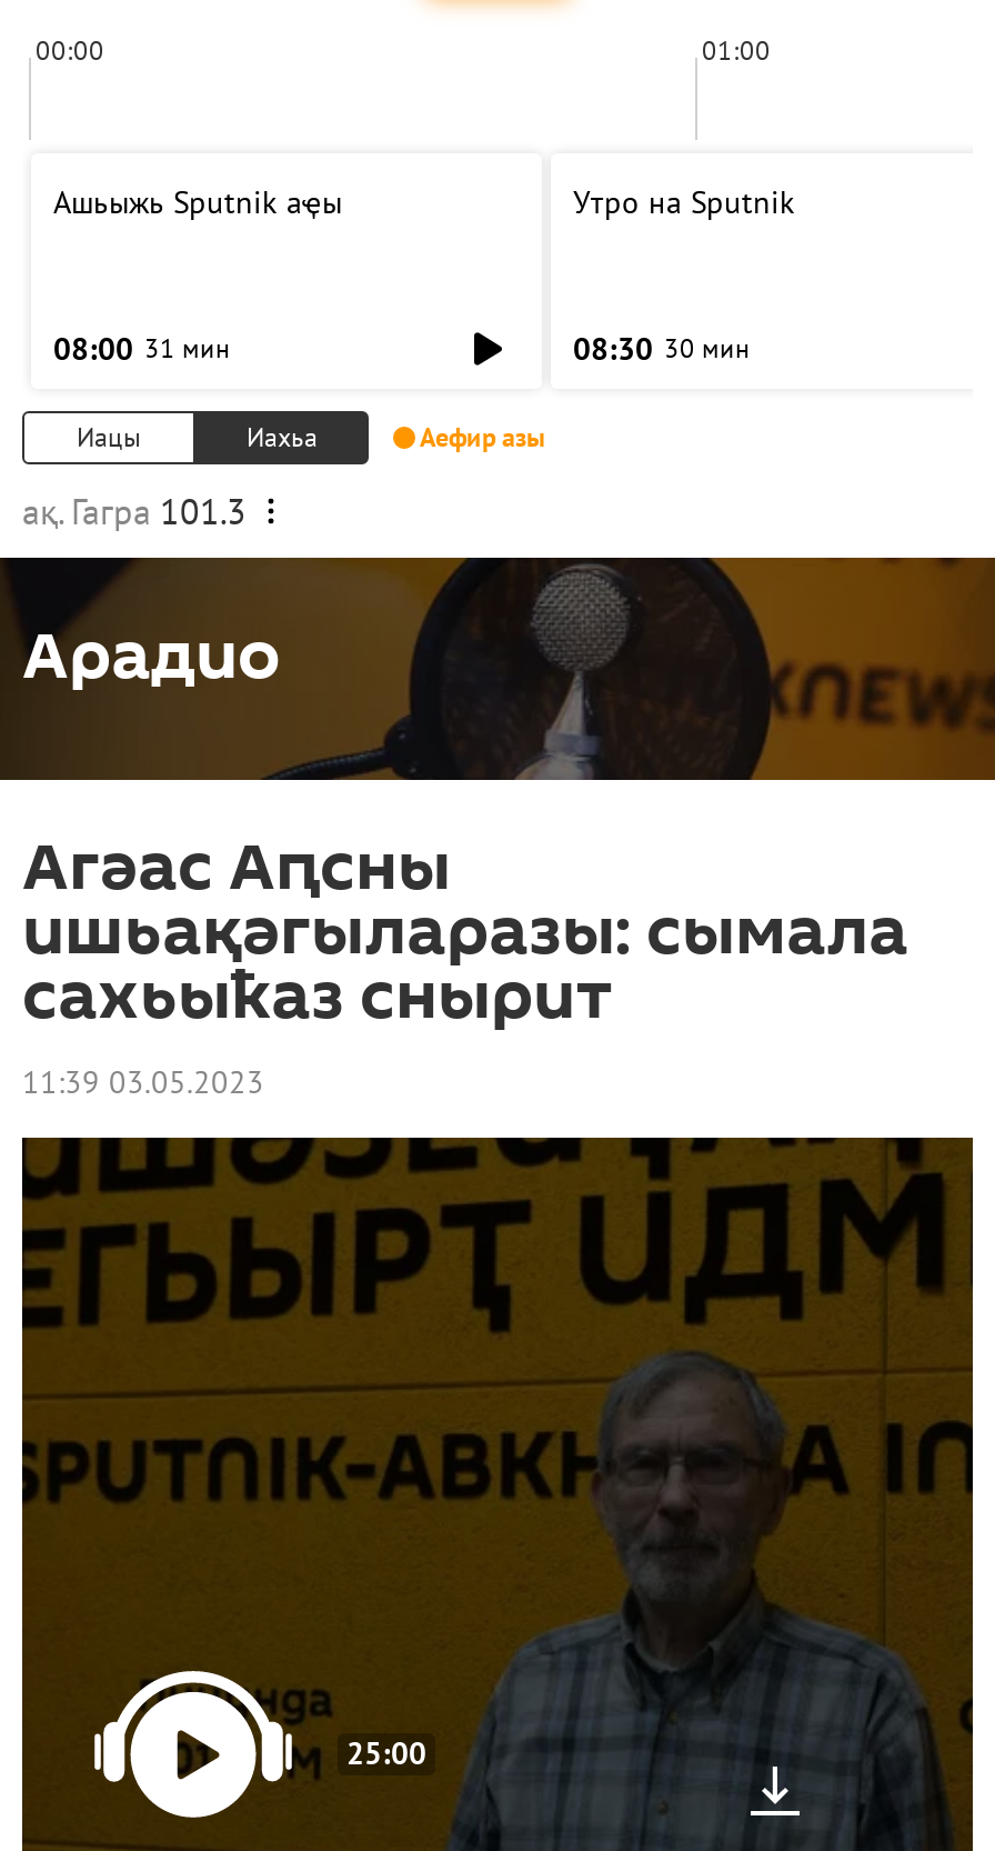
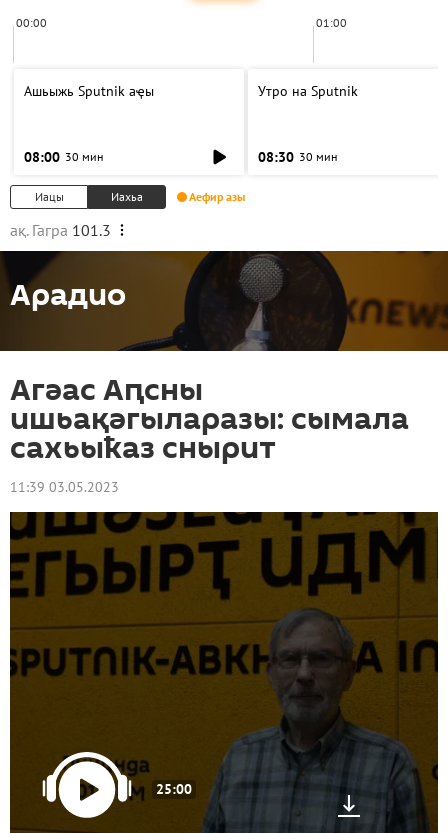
[53,329,229,369] 08:00 31 мин -> [24,148,103,166] 08:00 30 мин

